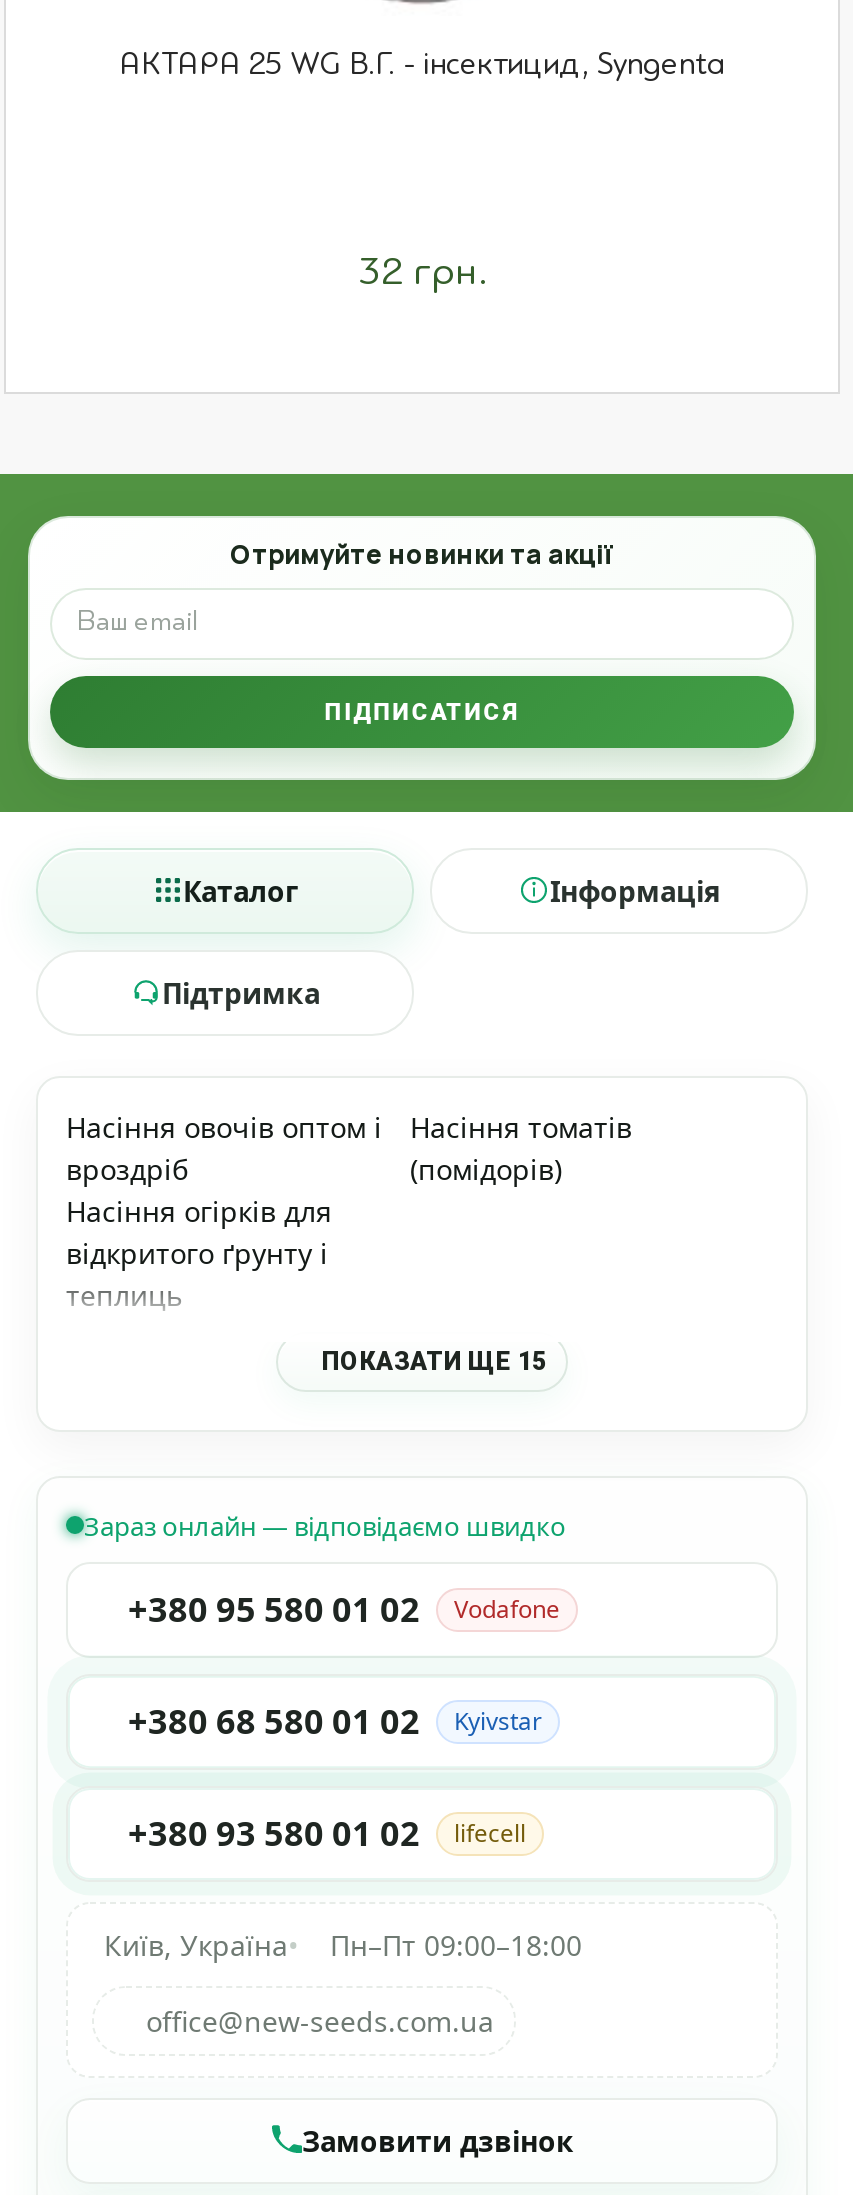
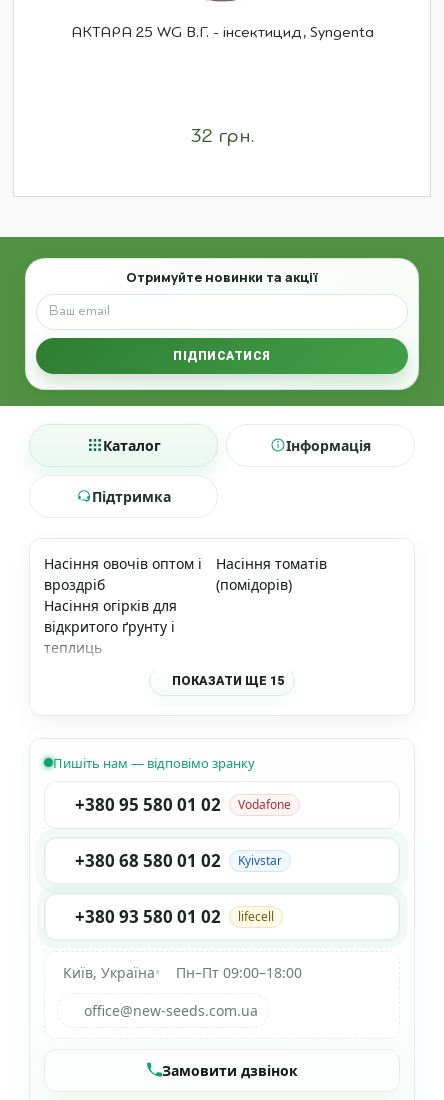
[84,1507,566,1543] Зараз онлайн — відповідаємо швидко -> [53,754,255,772] Пишіть нам — відповімо зранку

